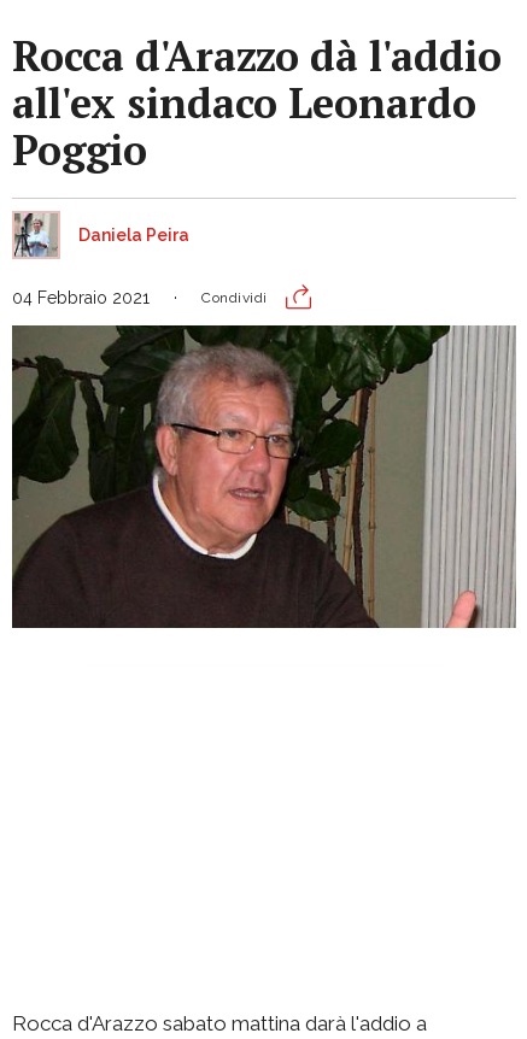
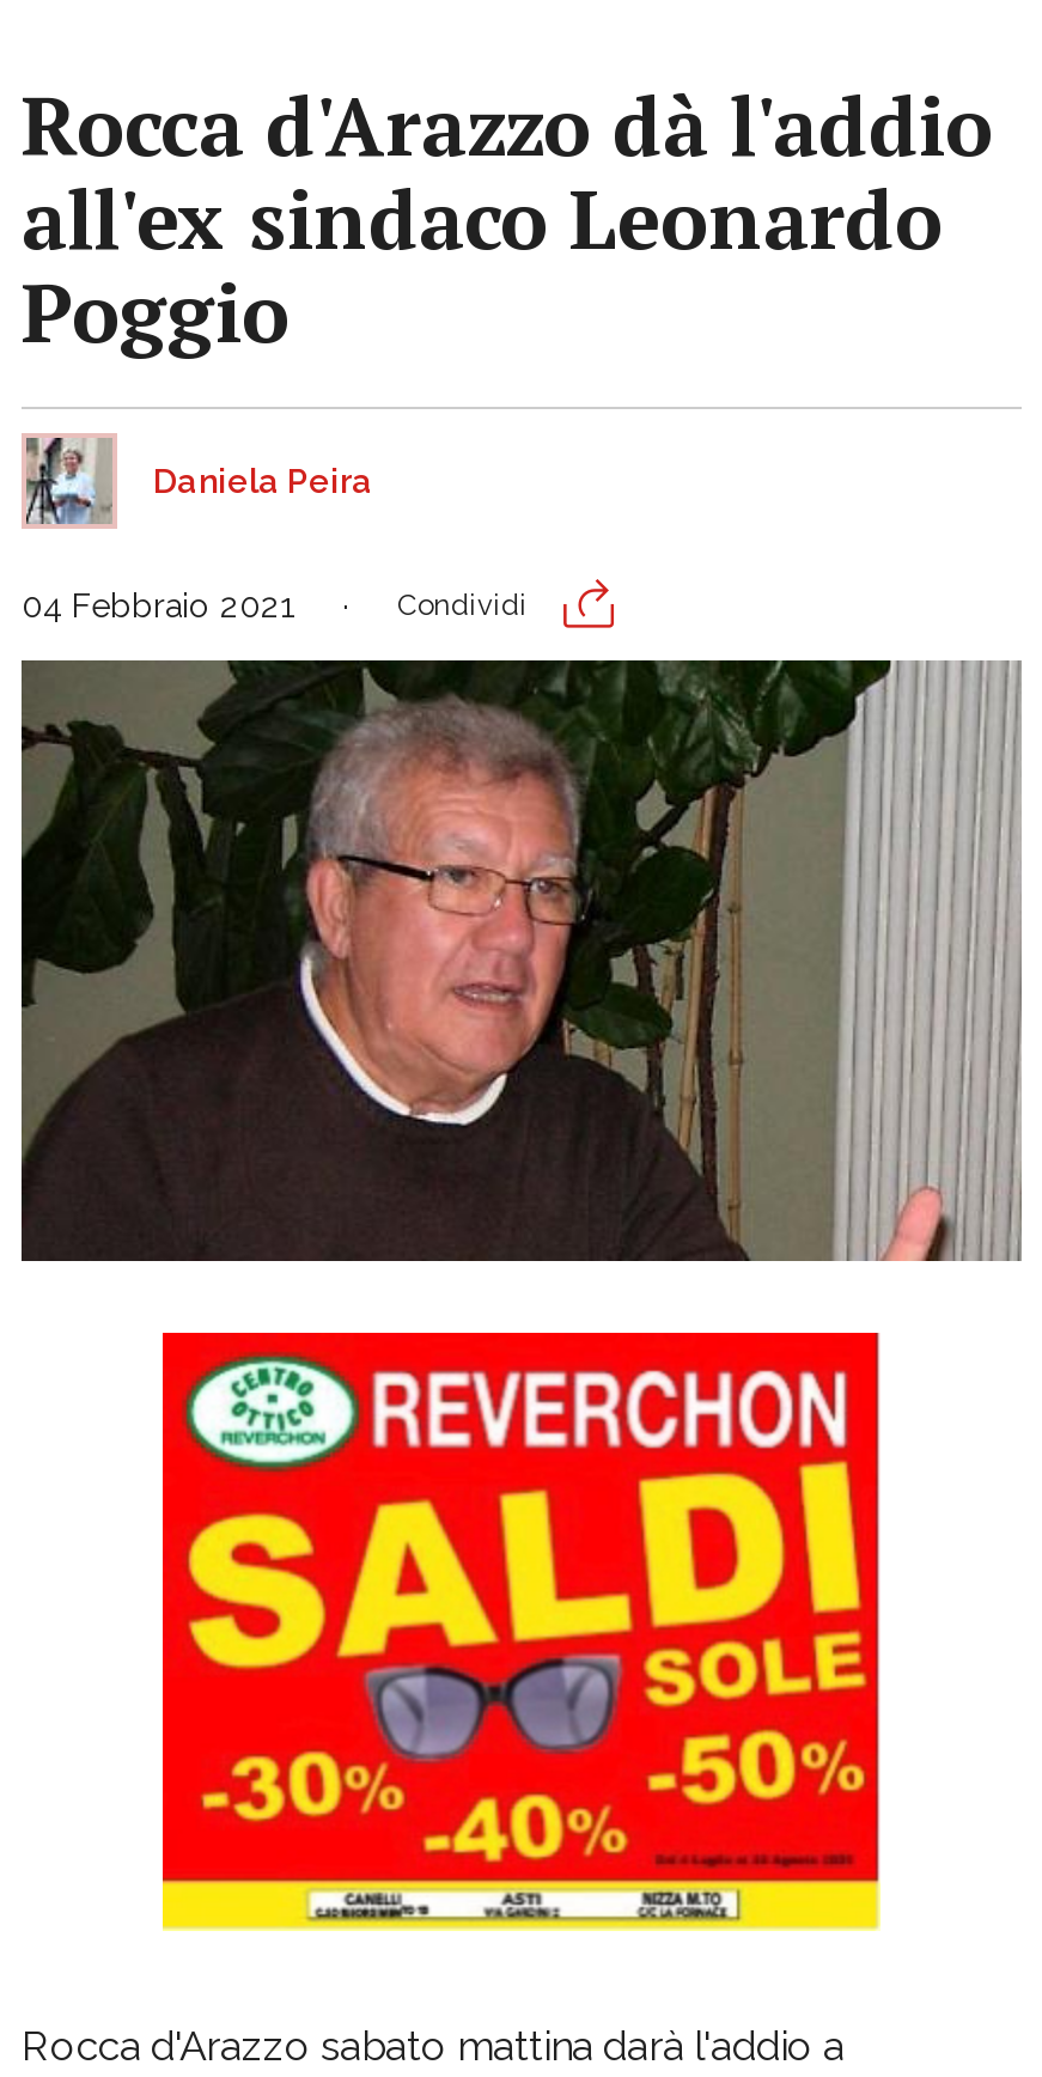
none -> [160,1330,883,1933] [image]

